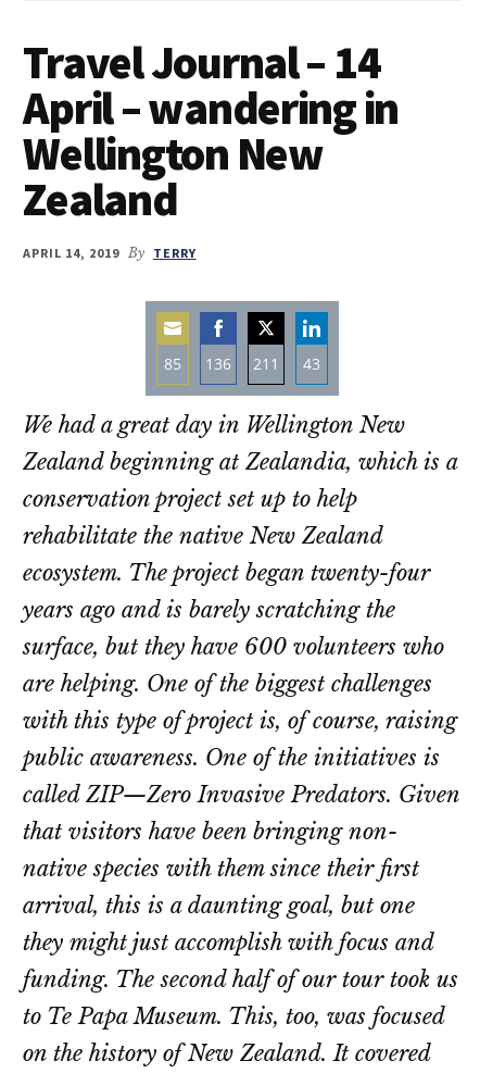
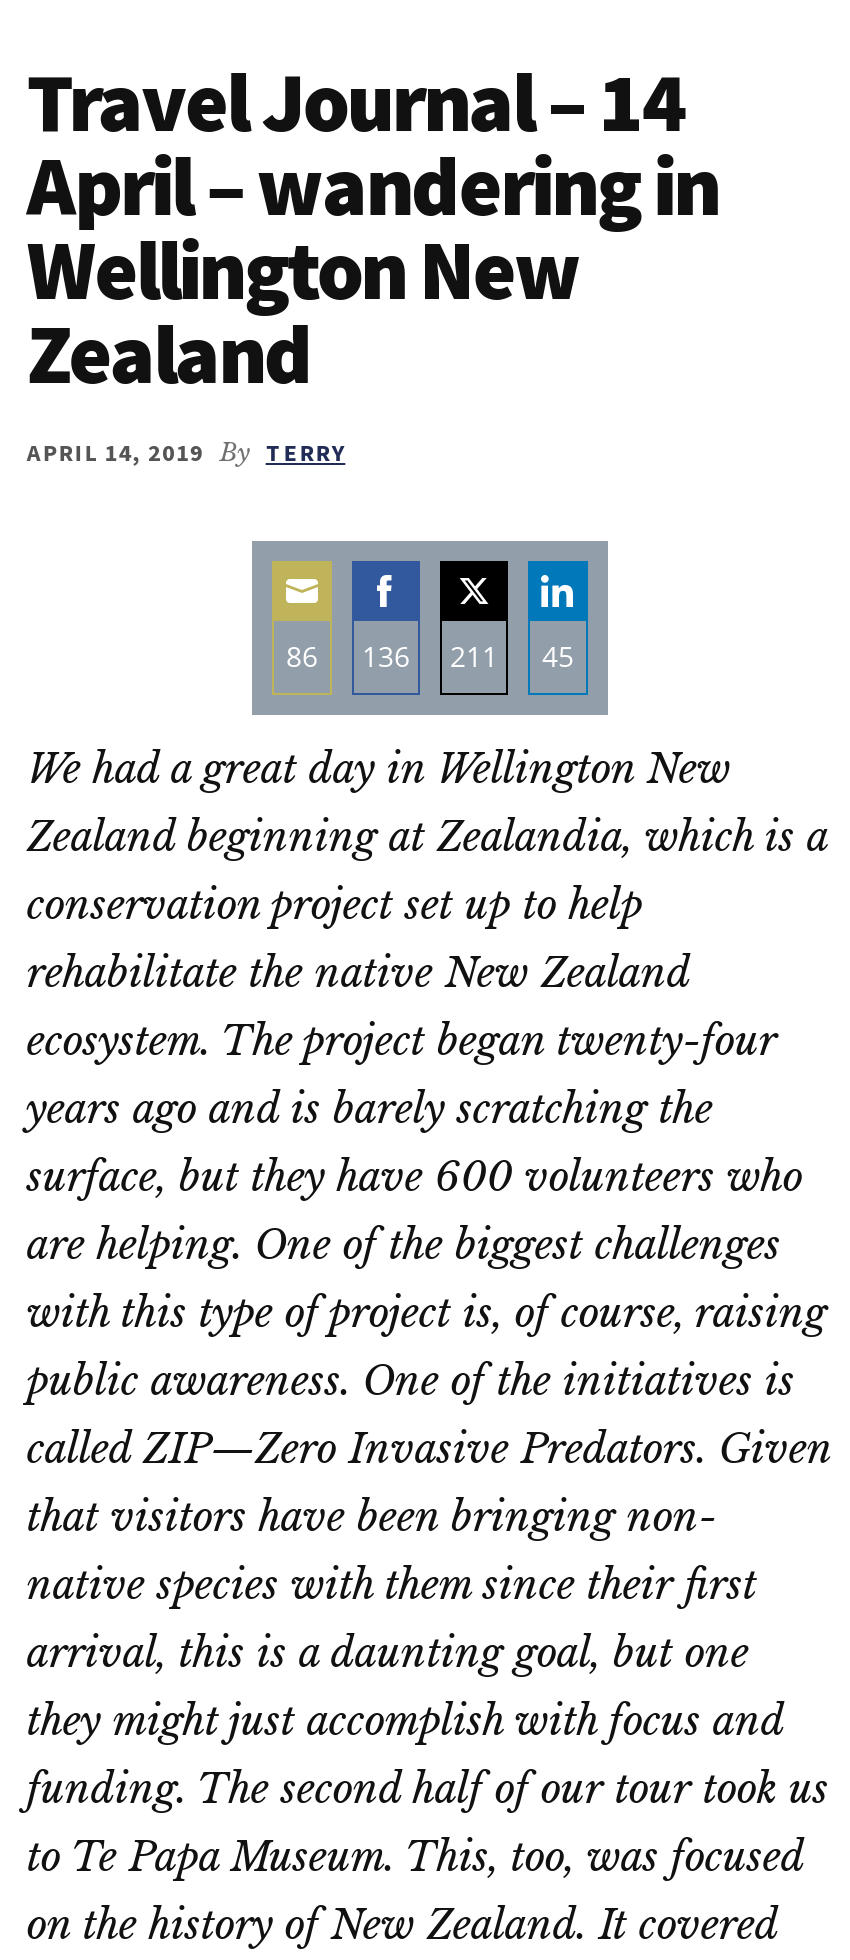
[164,353,181,374] 85 -> [286,638,318,676] 86
[303,353,320,374] 43 -> [542,638,574,676] 45

